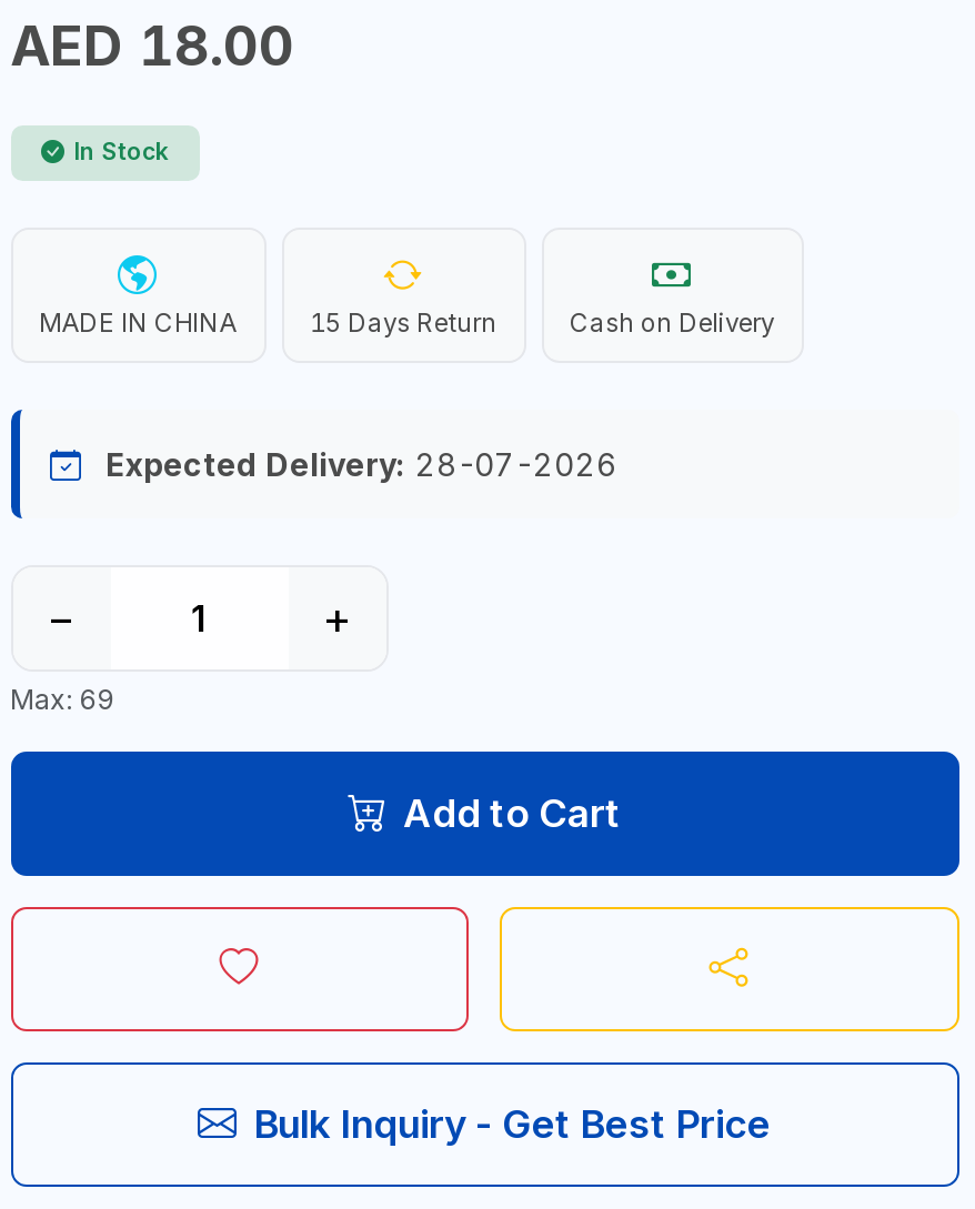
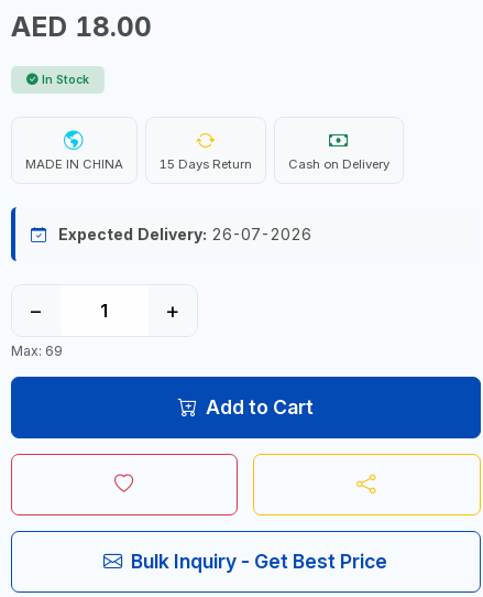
[105,445,616,483] Expected Delivery: 28-07-2026 -> [58,225,311,243] Expected Delivery: 26-07-2026

